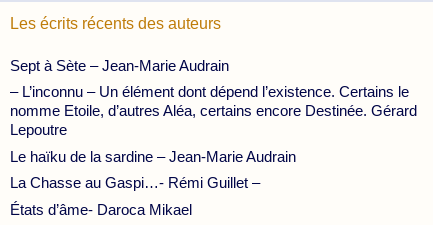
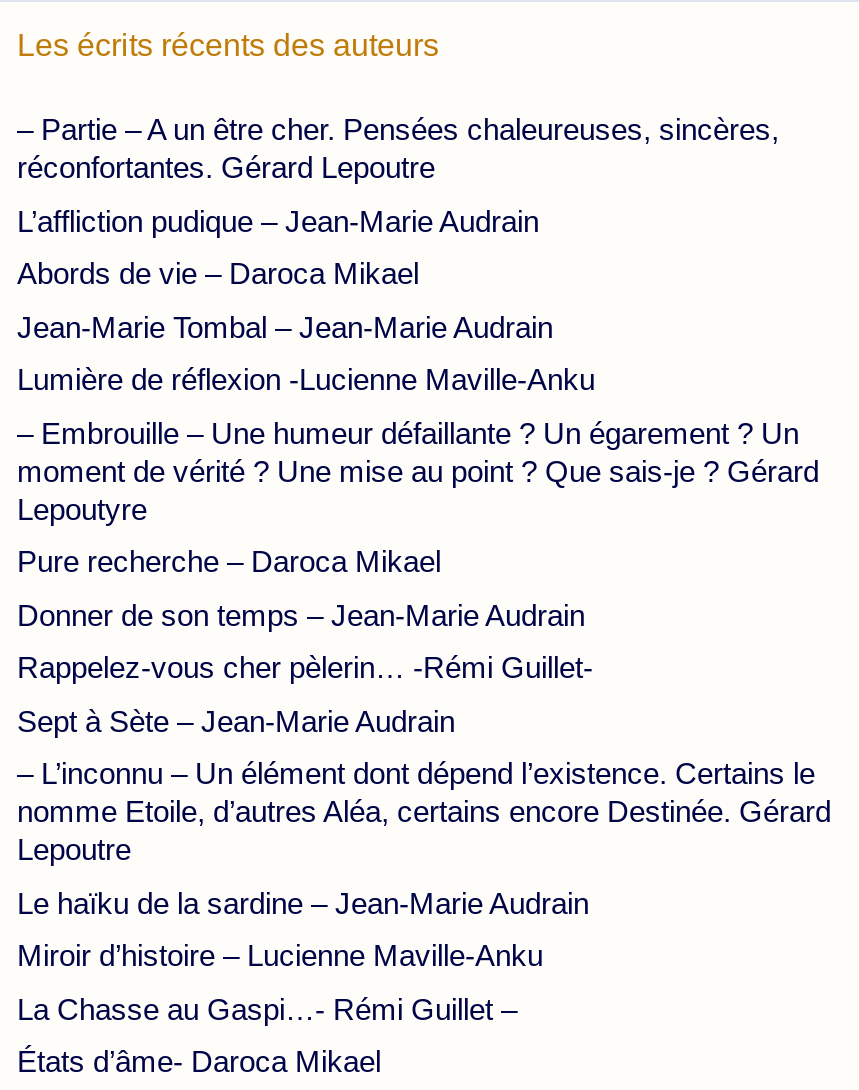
none -> [17,113,819,685] – Partie – A un être cher. Pensées chaleureuses, sincères, | réconfortantes. Gérard Lepoutre | L’affliction pudique – Jean-Marie Audrain | Abords de vie – Daroca Mikael | Jean-Marie Tombal – Jean-Marie Audrain | Lumière de réflexion -Lucienne Maville-Anku | – Embrouille – Une humeur défaillante ? Un égarement ? Un | moment de vérité ? Une mise au point ? Que sais-je ? Gérard | Lepoutyre | Pure recherche – Daroca Mikael | Donner de son temps – Jean-Marie Audrain | Rappelez-vous cher pèlerin… -Rémi Guillet-
none -> [17,939,543,973] Miroir d’histoire – Lucienne Maville-Anku

